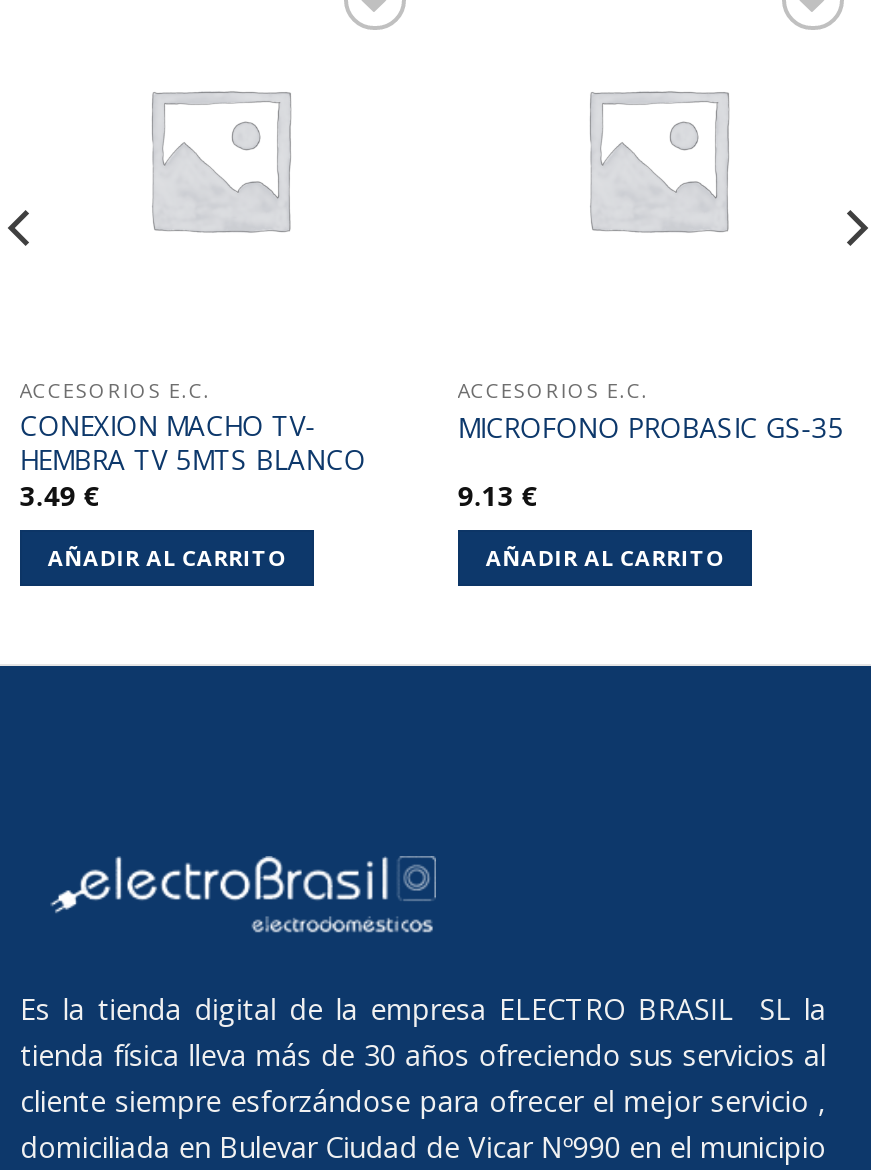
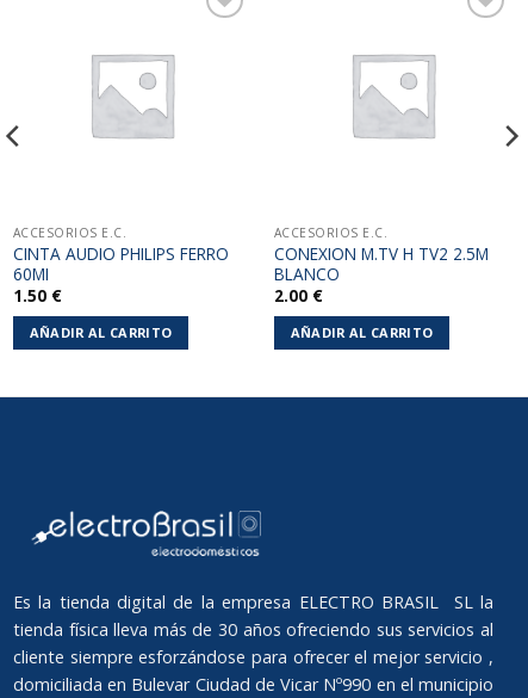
[20,406,366,515] CONEXION MACHO TV- | HEMBRA TV 5MTS BLANCO | 3.49 € -> [13,242,229,307] CINTA AUDIO PHILIPS FERRO | 60MI | 1.50 €
[458,407,844,515] MICROFONO PROBASIC GS-35 | 9.13 € -> [274,242,488,307] CONEXION M.TV H TV2 2.5M | BLANCO | 2.00 €

